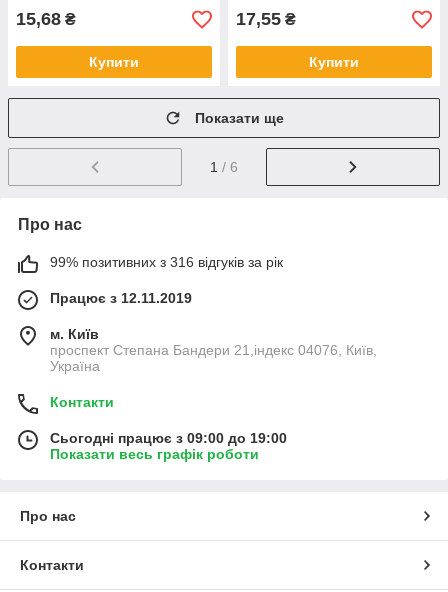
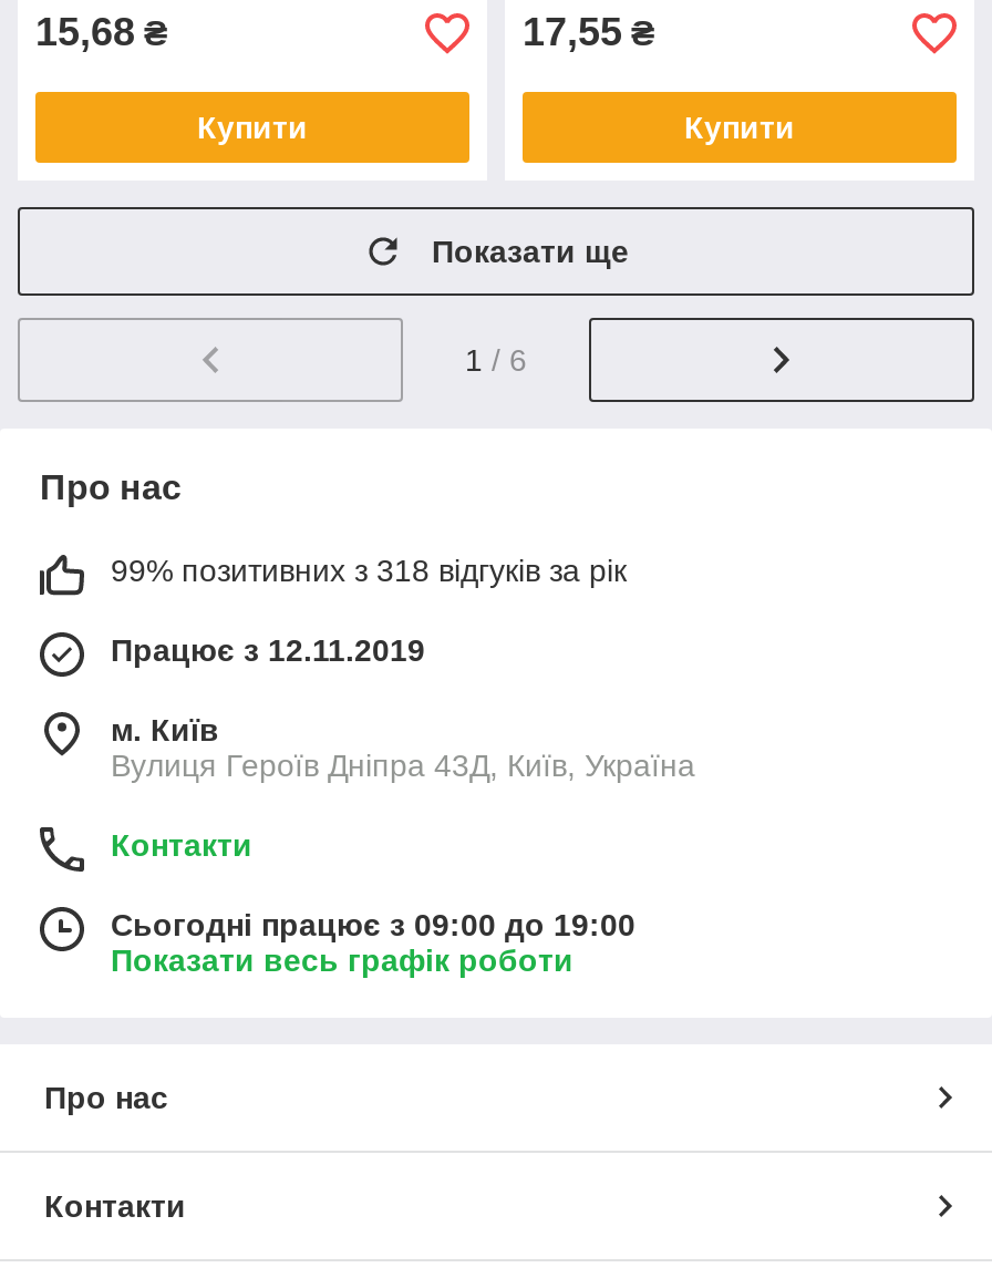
[50,254,283,270] 99% позитивних з 316 відгуків за рік -> [111,553,627,588] 99% позитивних з 318 відгуків за рік
[50,342,377,374] проспект Степана Бандери 21,індекс 04076, Київ, | Україна -> [111,748,695,783] Вулиця Героїв Дніпра 43Д, Київ, Україна

